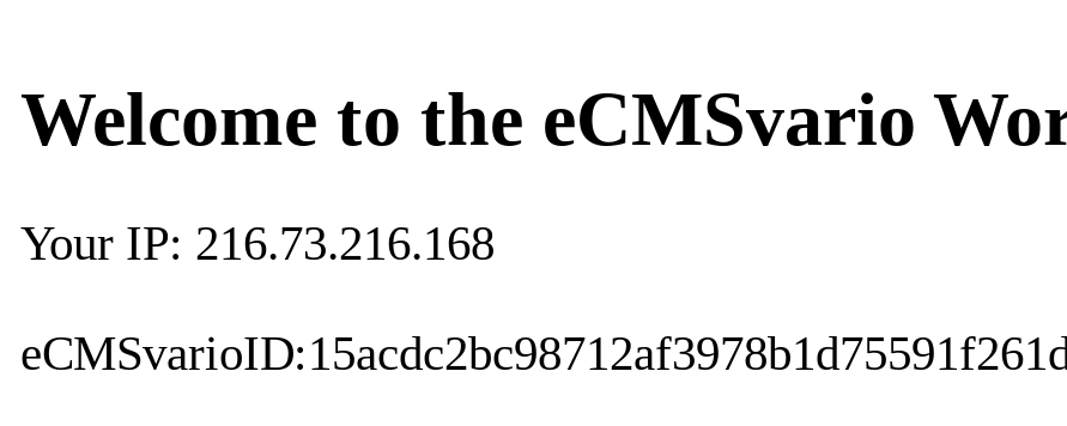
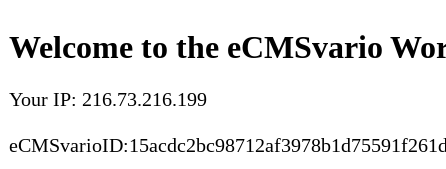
[20,216,495,269] Your IP: 216.73.216.168 -> [9,88,207,110] Your IP: 216.73.216.199

